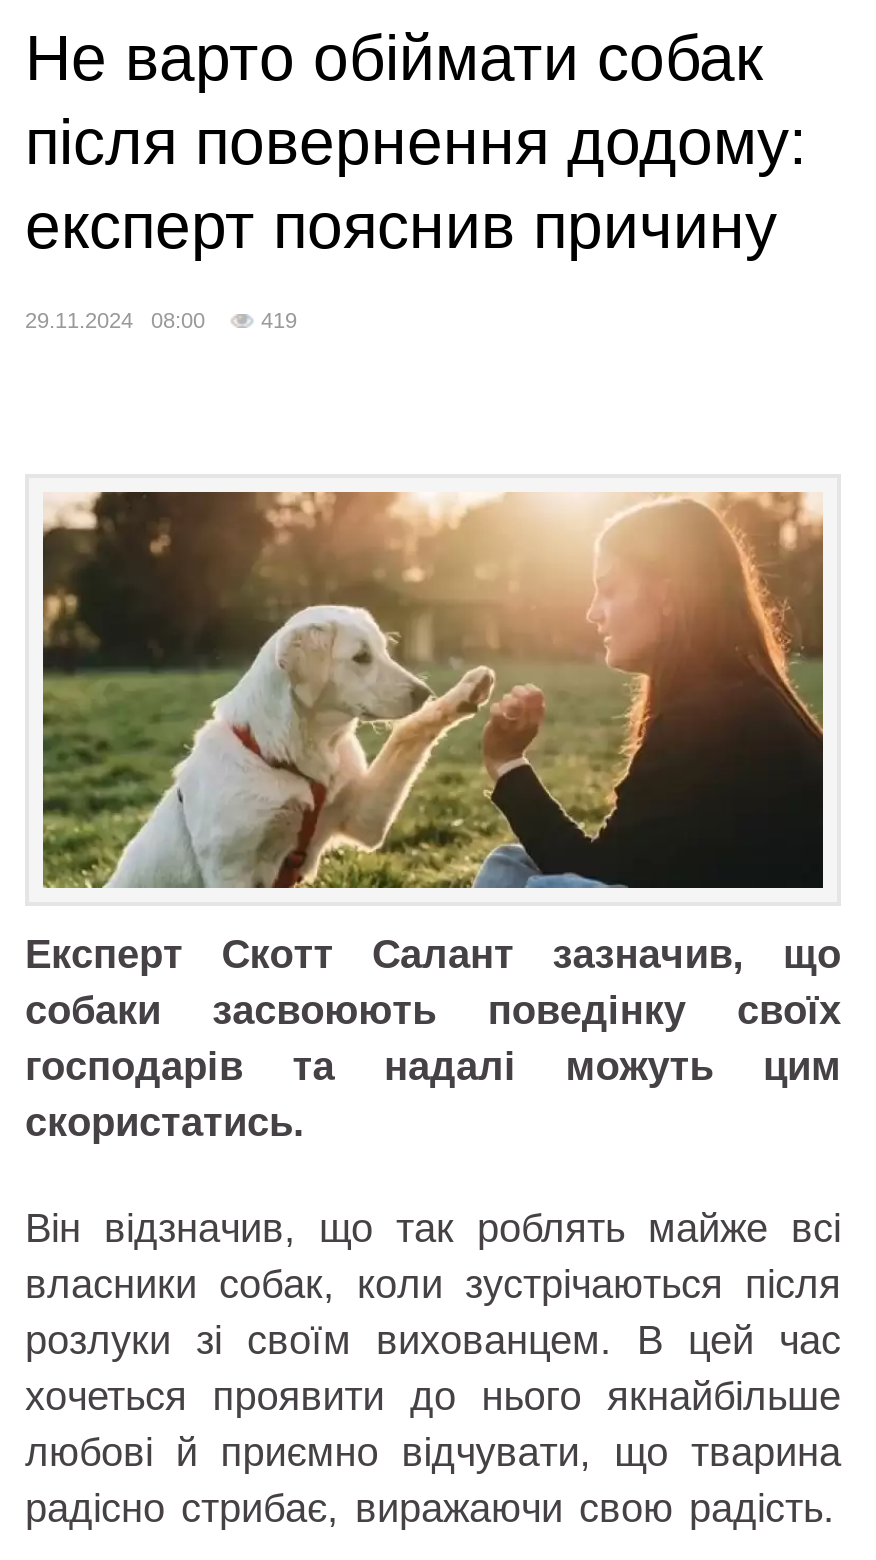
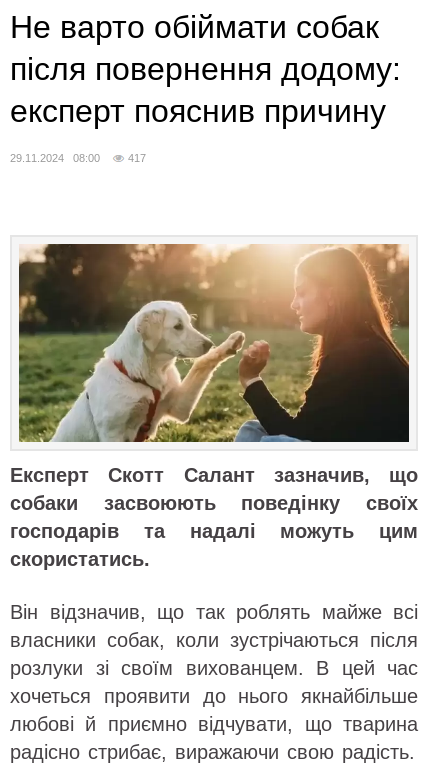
[25,308,297,332] 29.11.2024 08:00 419 -> [10,152,146,164] 29.11.2024 08:00 417

